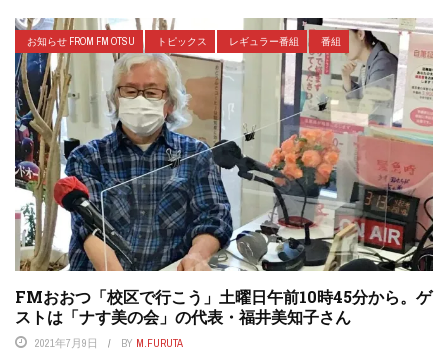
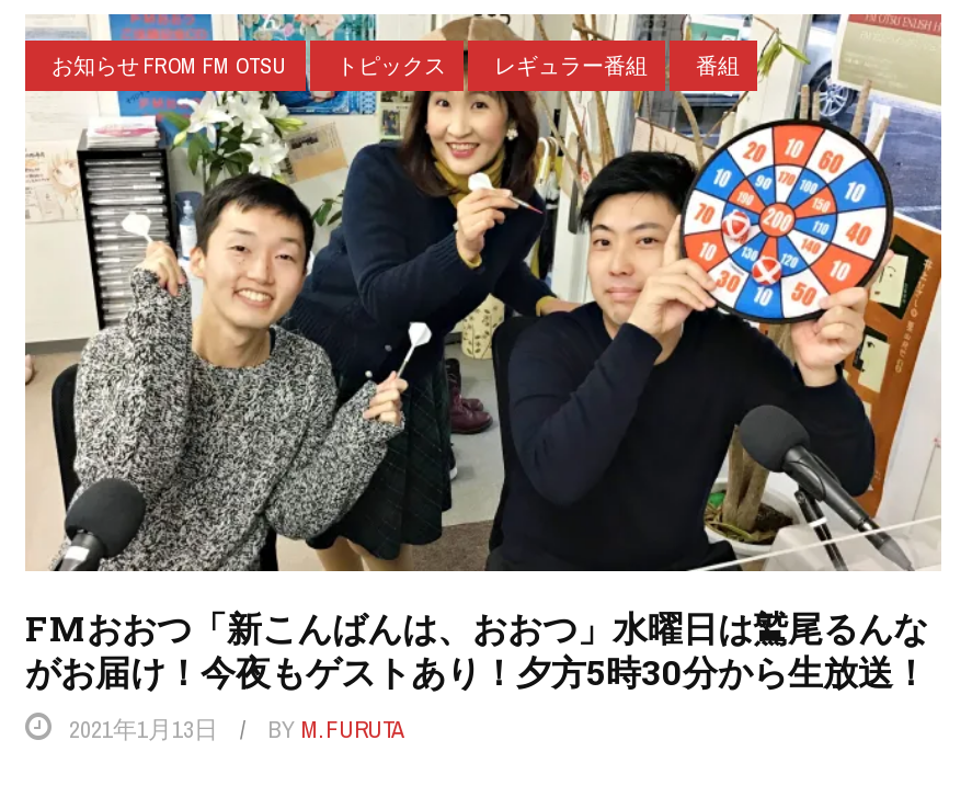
[14,17,434,350] [image] | FMおおつ「校区で行こう」土曜日午前10時45分から。ゲ | ストは「ナす美の会」の代表・福井美知子さん | 2021年7月9日 -> [23,11,944,744] [image] | FMおおつ「新こんばんは、おおつ」水曜日は鷲尾るんな | がお届け！今夜もゲストあり！夕方5時30分から生放送！ | 2021年1月13日

